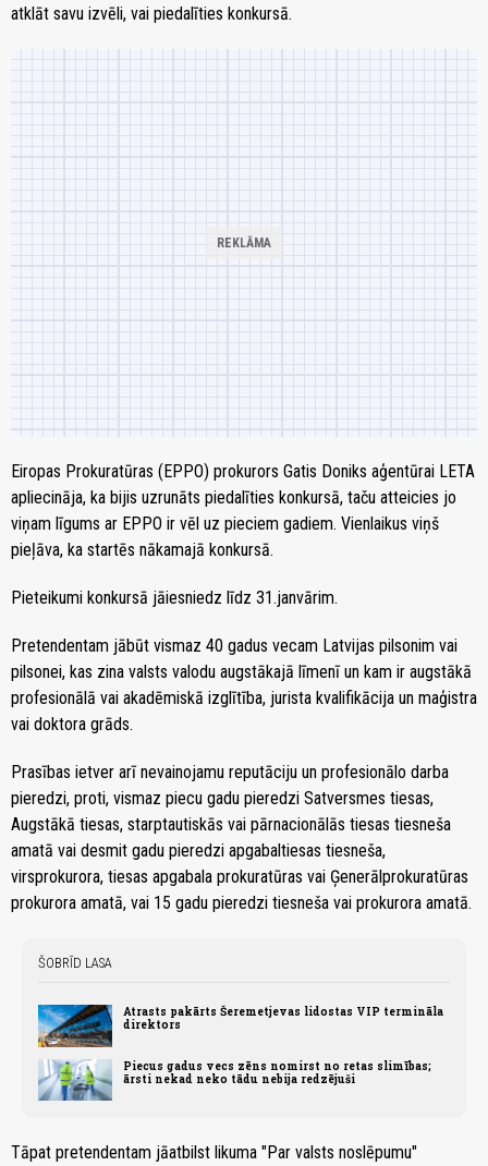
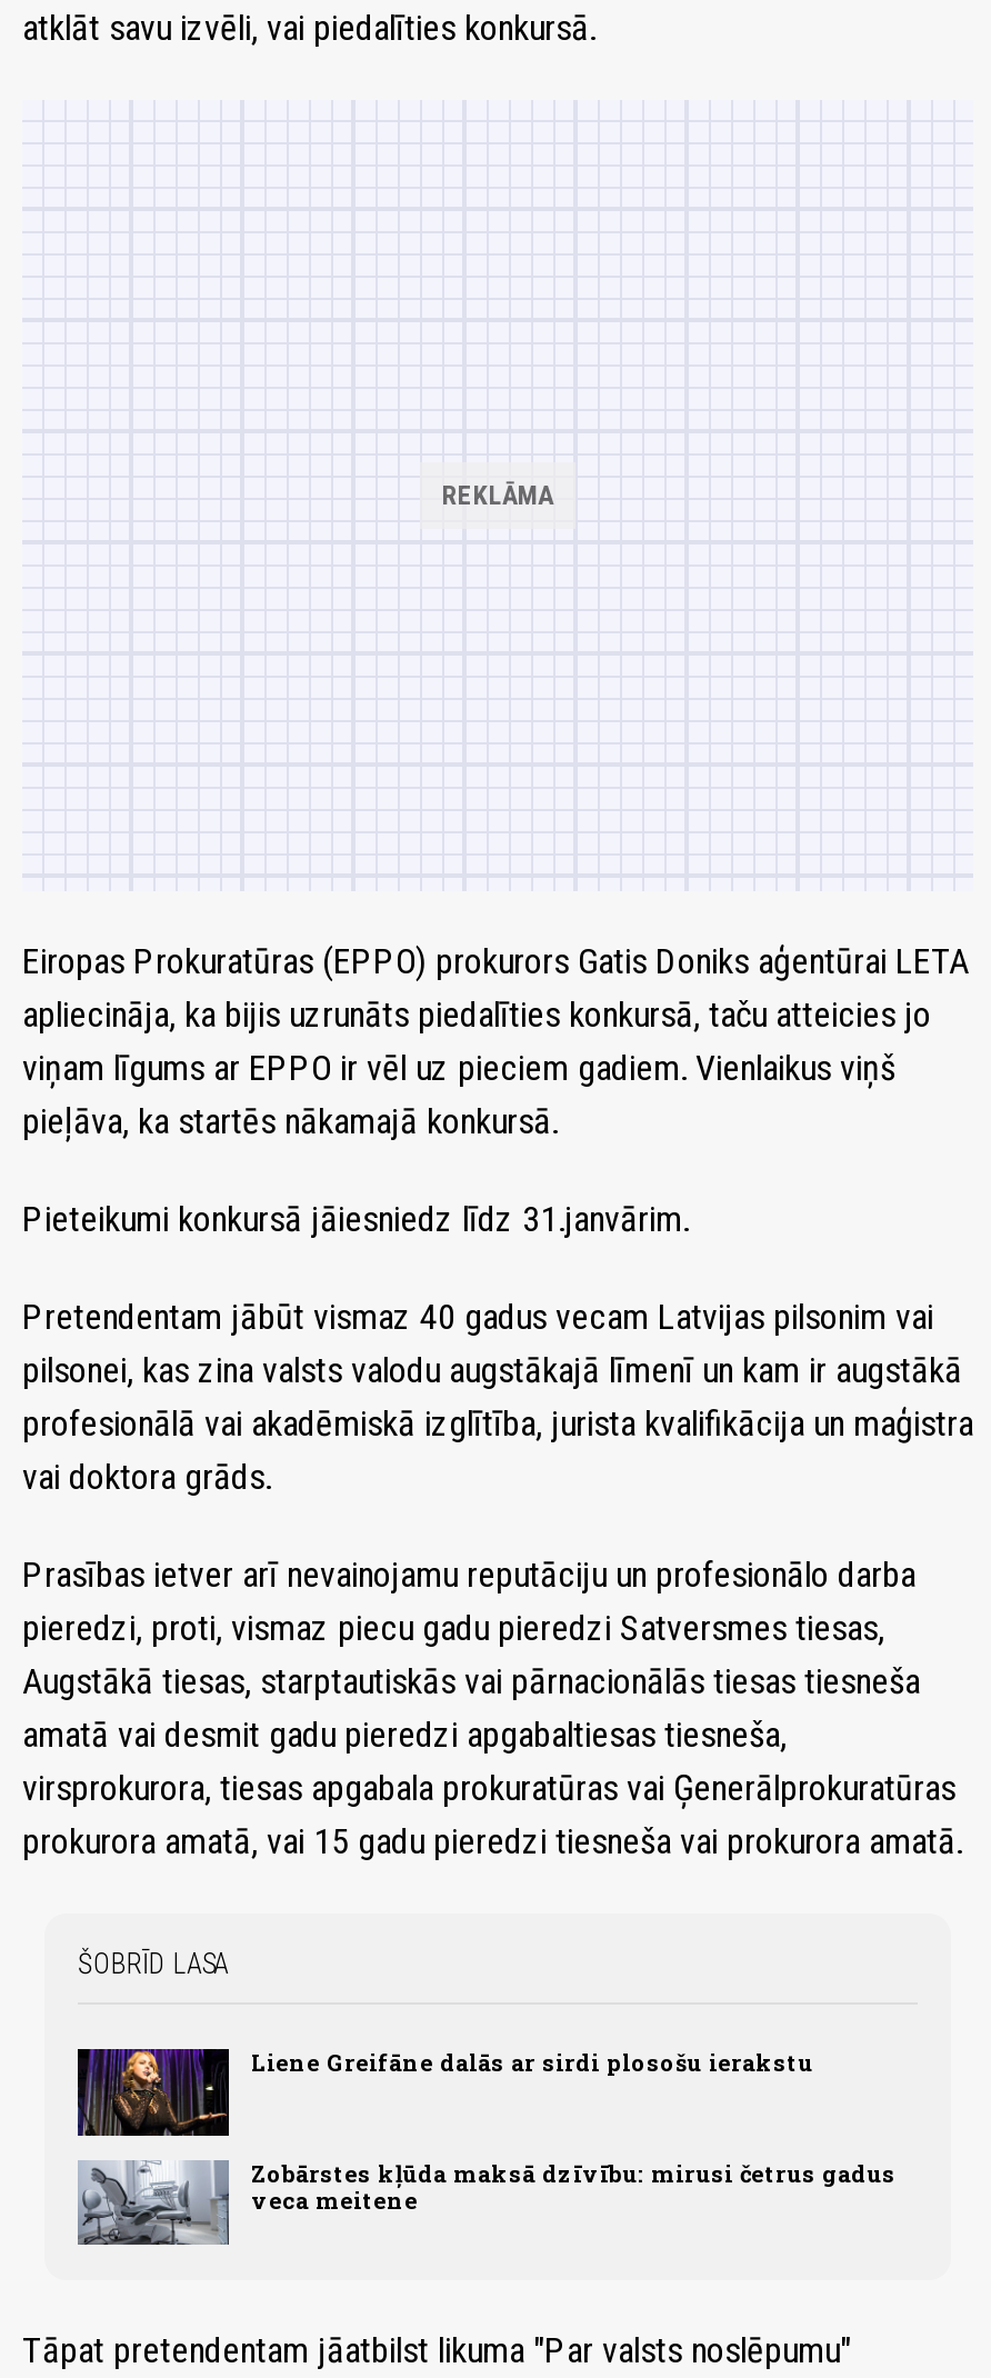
[37,1004,443,1048] [image] | Atrasts pakārts Šeremetjevas lidostas VIP termināla | direktors -> [76,2047,813,2138] [image] | Liene Greifāne dalās ar sirdi plosošu ierakstu
[38,1058,431,1102] [image] | Piecus gadus vecs zēns nomirst no retas slimības; | ārsti nekad neko tādu nebija redzējuši -> [78,2157,895,2247] [image] | Zobārstes kļūda maksā dzīvību: mirusi četrus gadus | veca meitene

